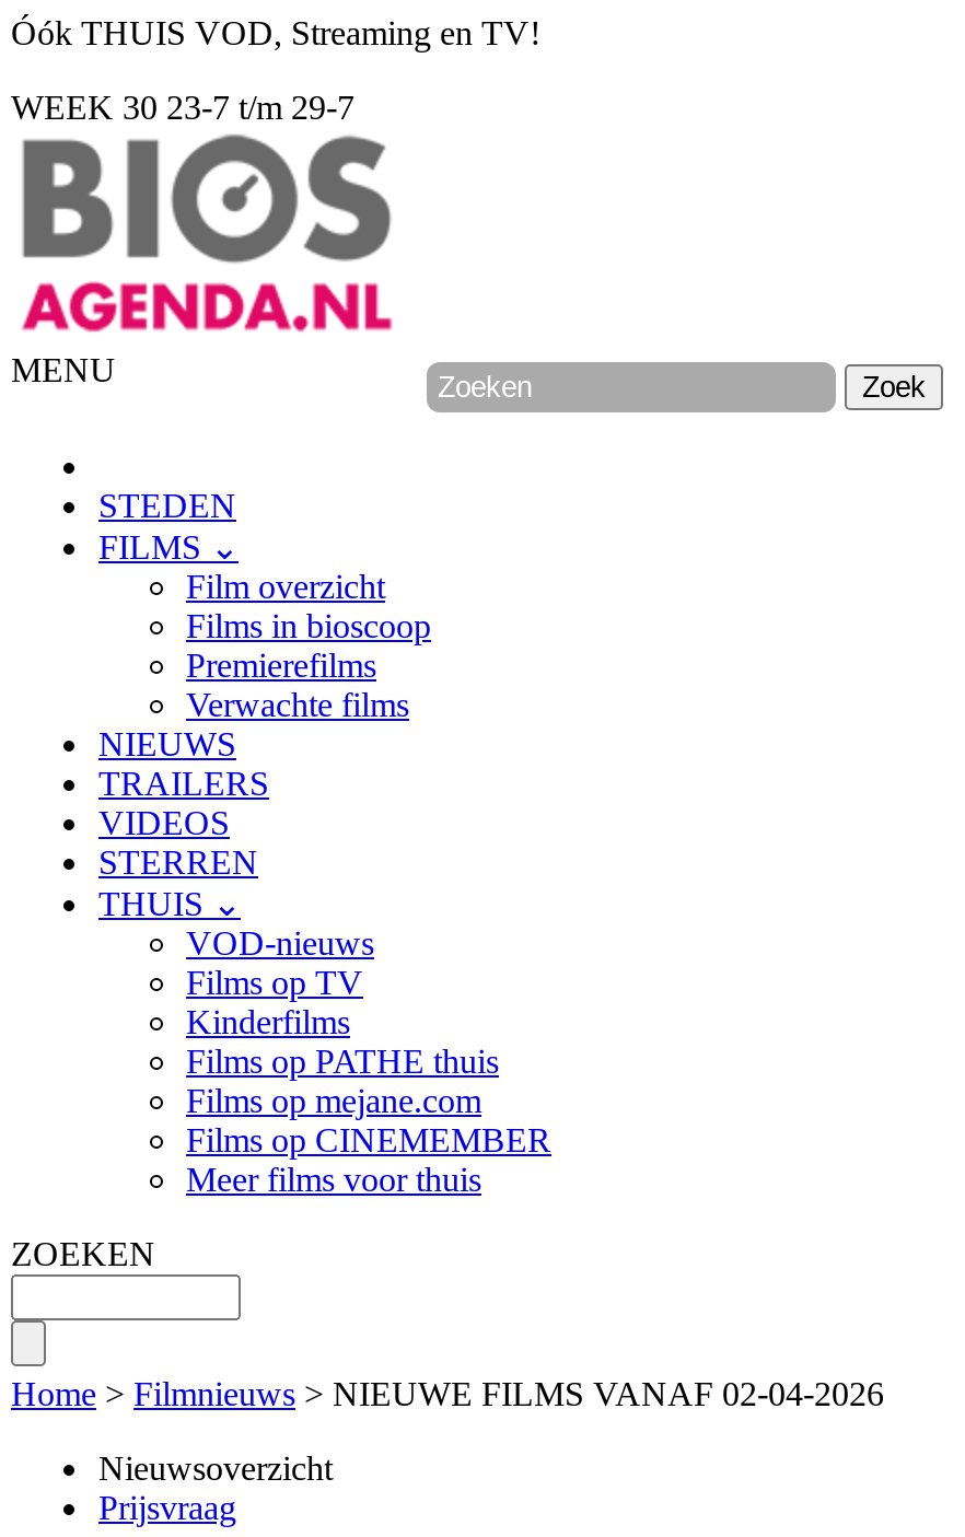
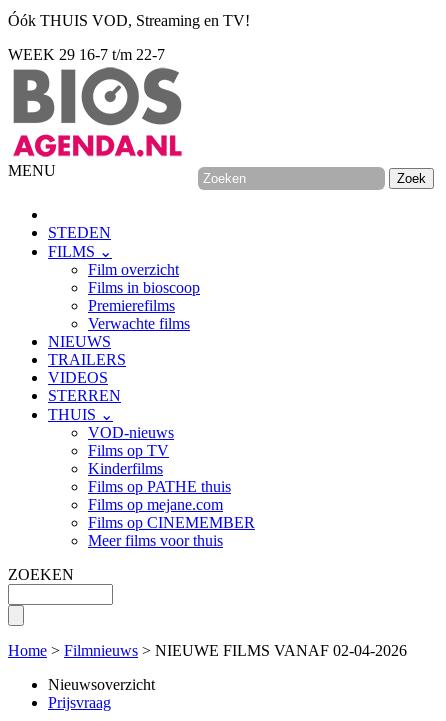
[11,89,354,126] WEEK 30 23-7 t/m 29-7 -> [8,46,165,63] WEEK 29 16-7 t/m 22-7

